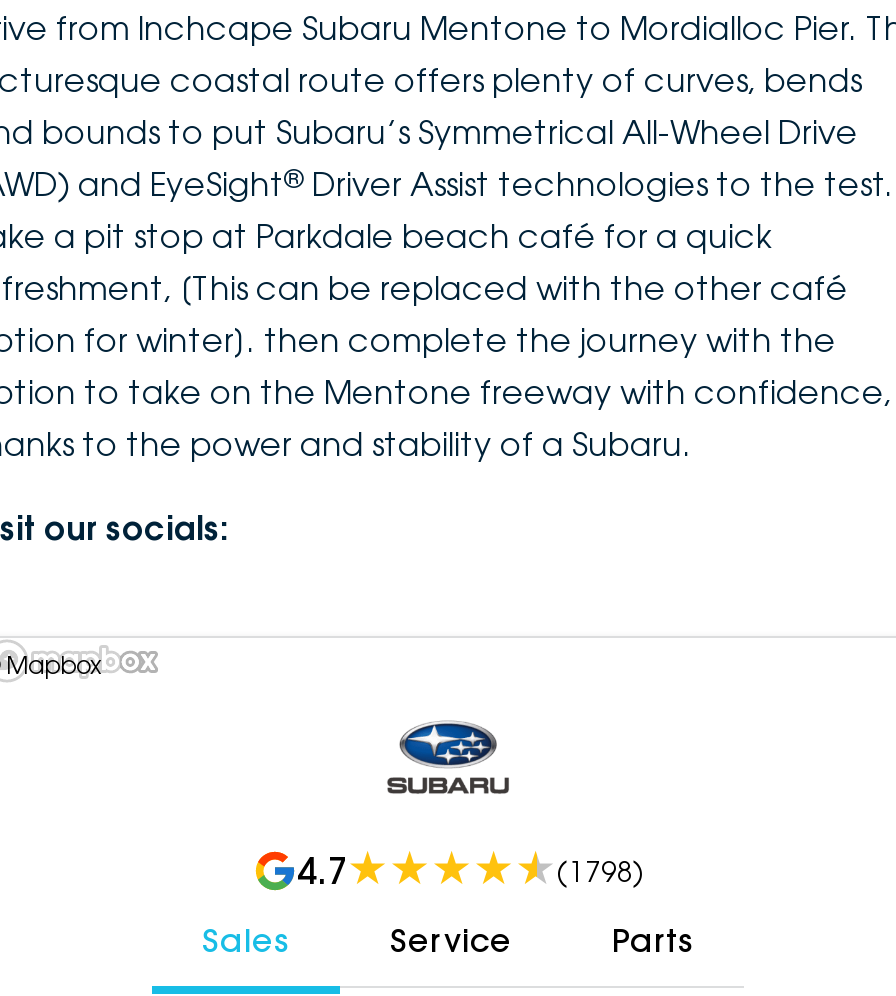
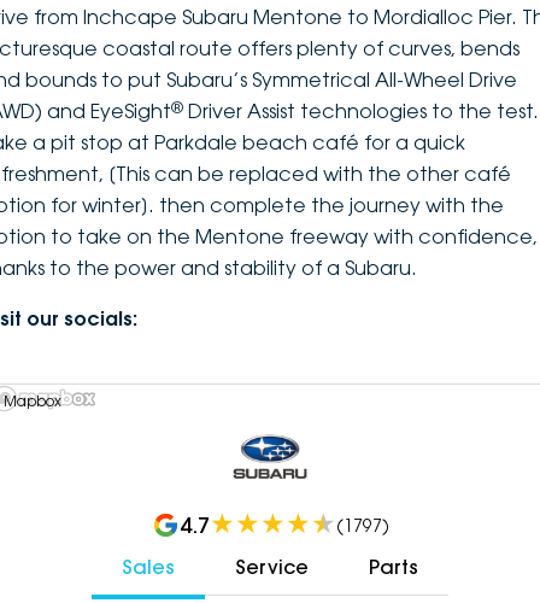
[557,854,645,888] (1798) -> [336,515,389,535] (1797)

